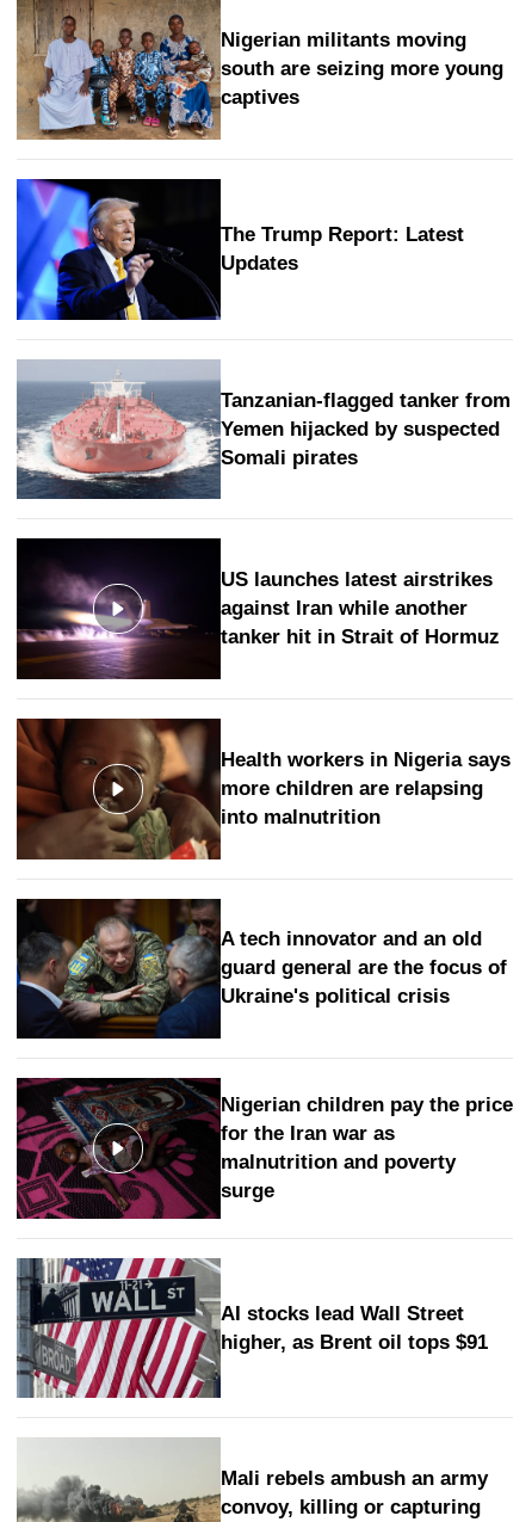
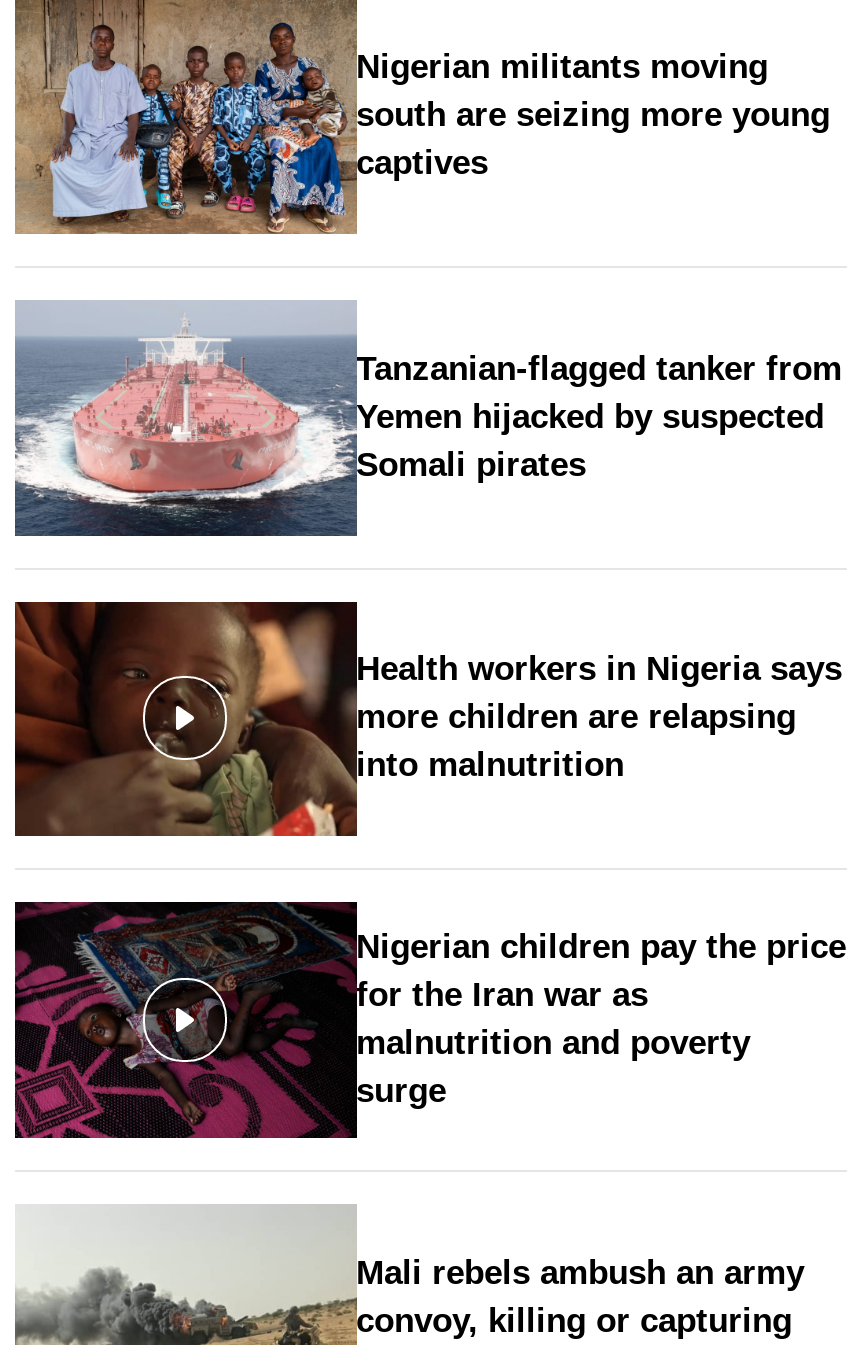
[16,178,463,321] [image] | The Trump Report: Latest | Updates -> none
[17,538,499,680] [image] | US launches latest airstrikes | against Iran while another | tanker hit in Strait of Hormuz -> none
[16,898,506,1040] [image] | A tech innovator and an old | guard general are the focus of | Ukraine's political crisis -> none
[16,1257,487,1398] [image] | AI stocks lead Wall Street | higher, as Brent oil tops $91 -> none

